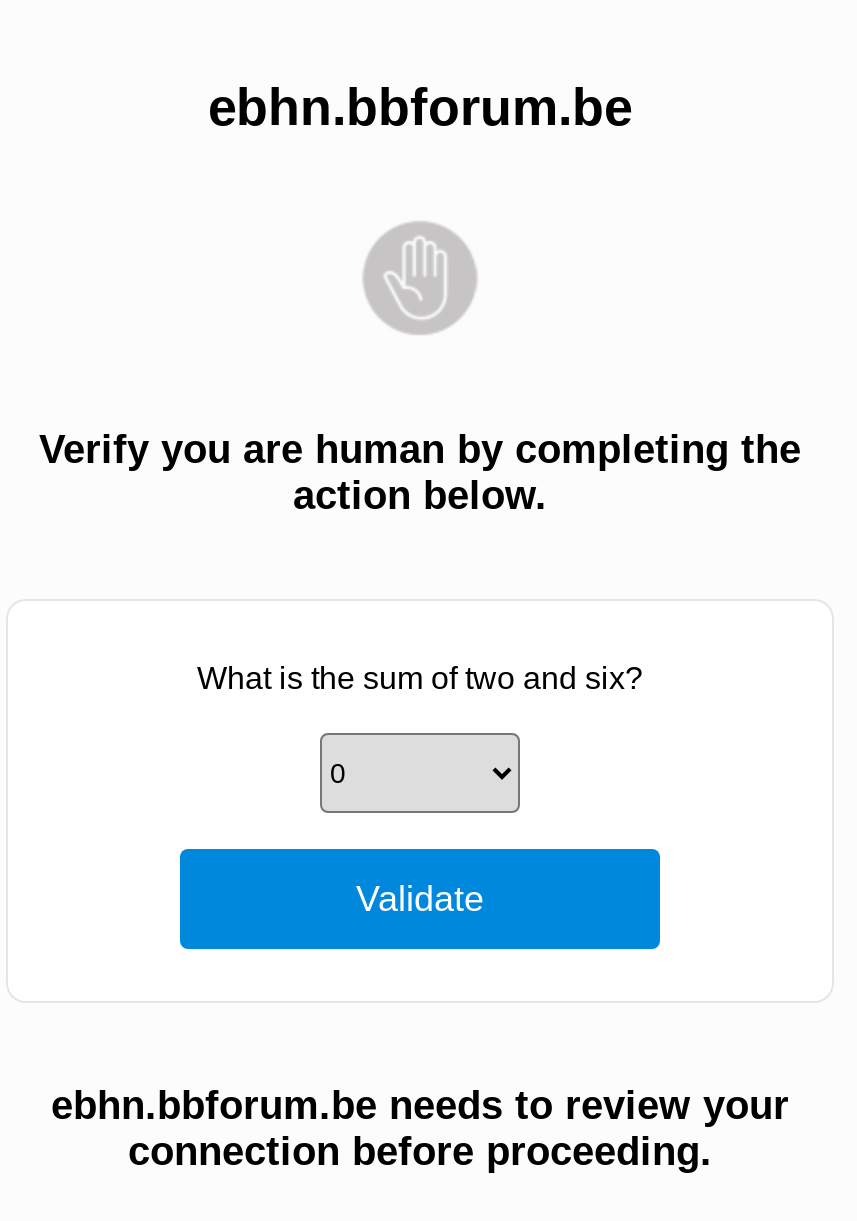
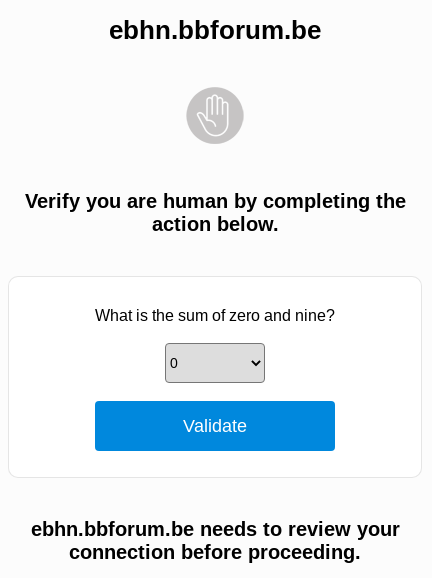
[197,661,643,695] What is the sum of two and six? -> [95,307,335,324] What is the sum of zero and nine?

